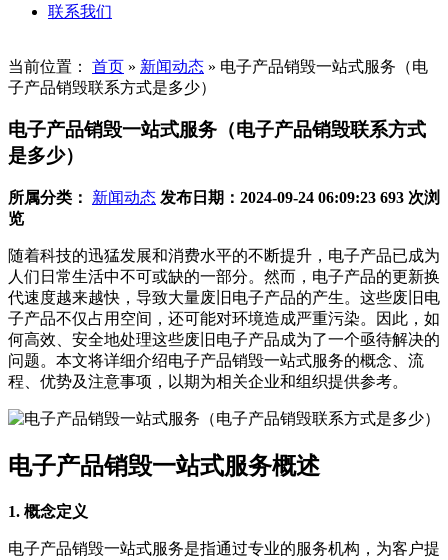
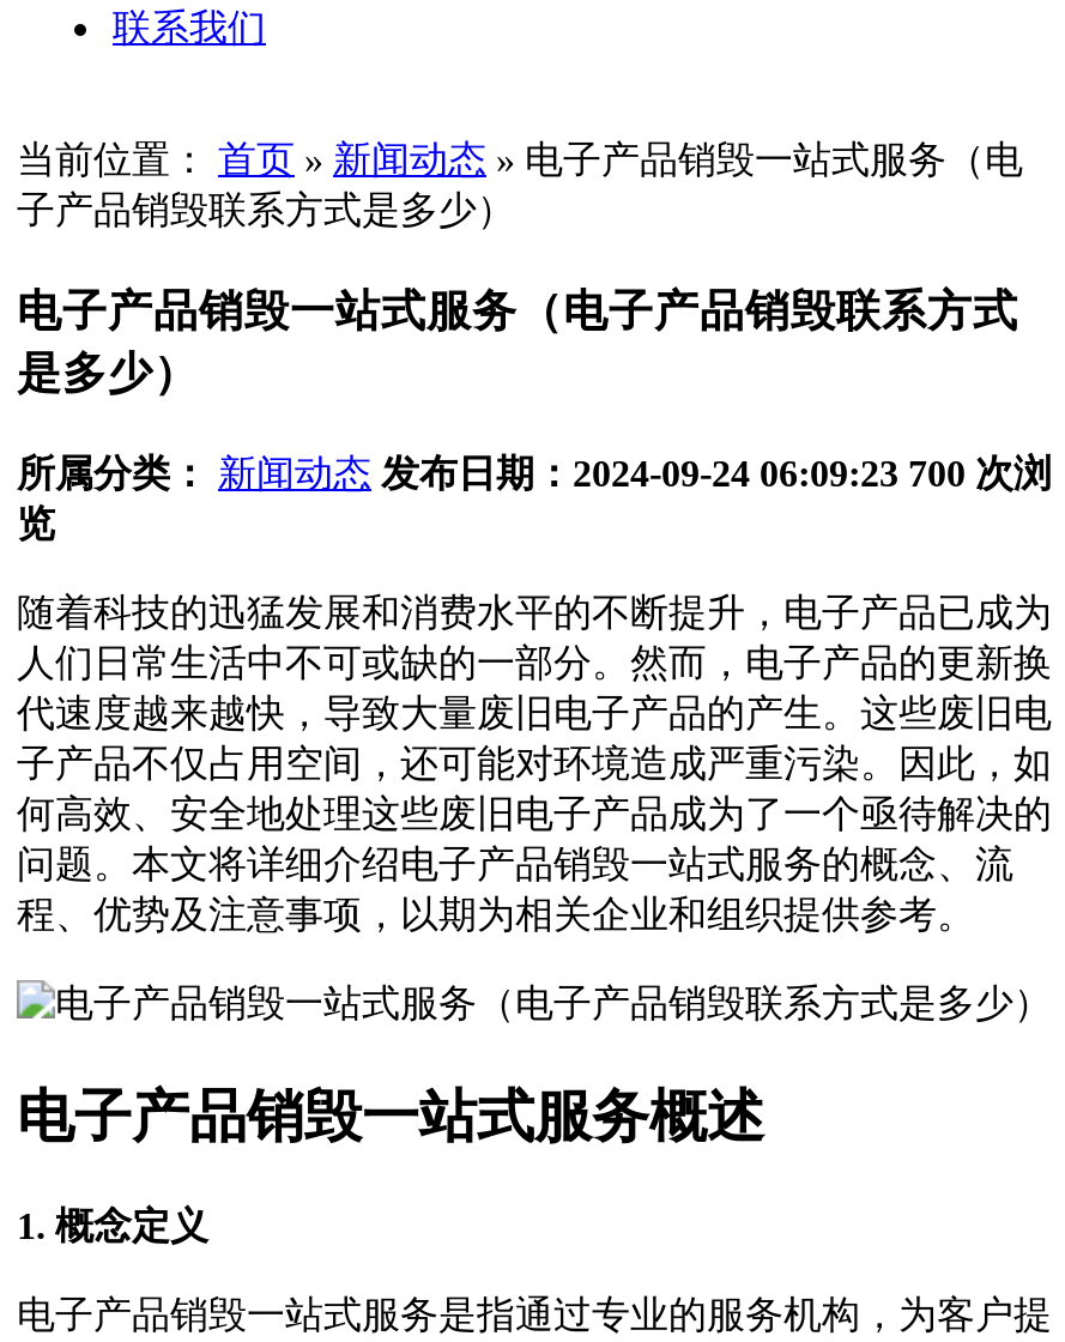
[8,189,440,206] 所属分类： 新闻动态 发布日期：2024-09-24 06:09:23 693 次浏 -> [17,453,1052,494] 所属分类： 新闻动态 发布日期：2024-09-24 06:09:23 700 次浏

